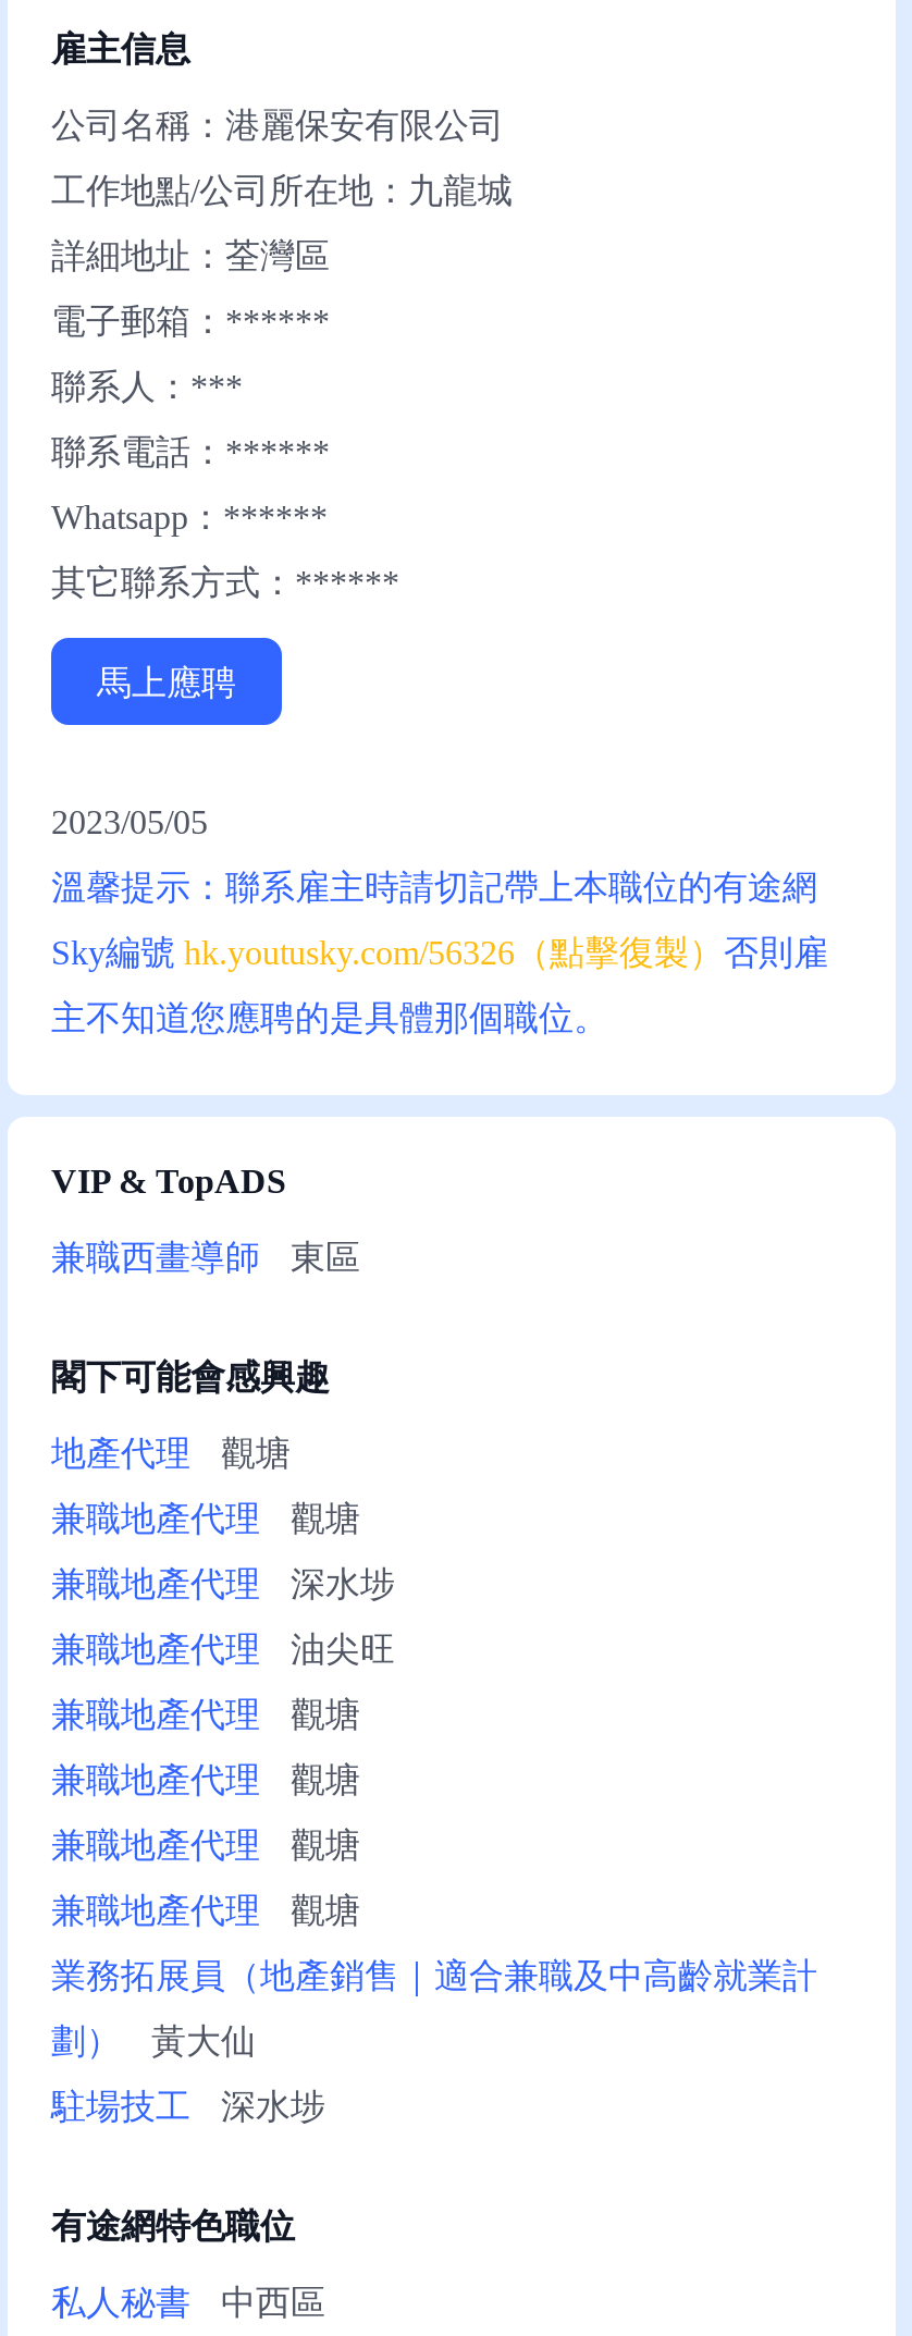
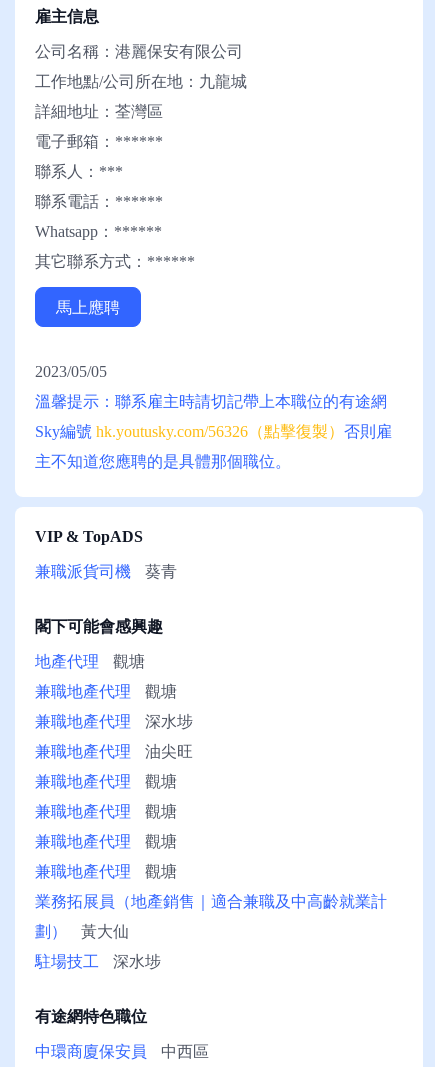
[51,1239,360,1276] 兼職西畫導師 | 東區 -> [35,563,177,580] 兼職派貨司機 | 葵青
[51,2284,190,2321] 私人秘書 -> [35,1043,147,1060] 中環商廈保安員

